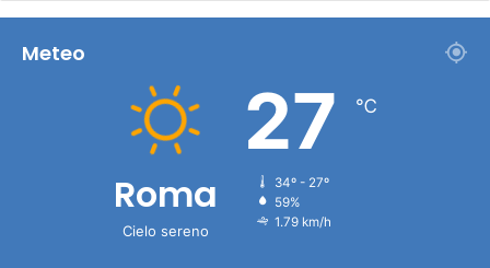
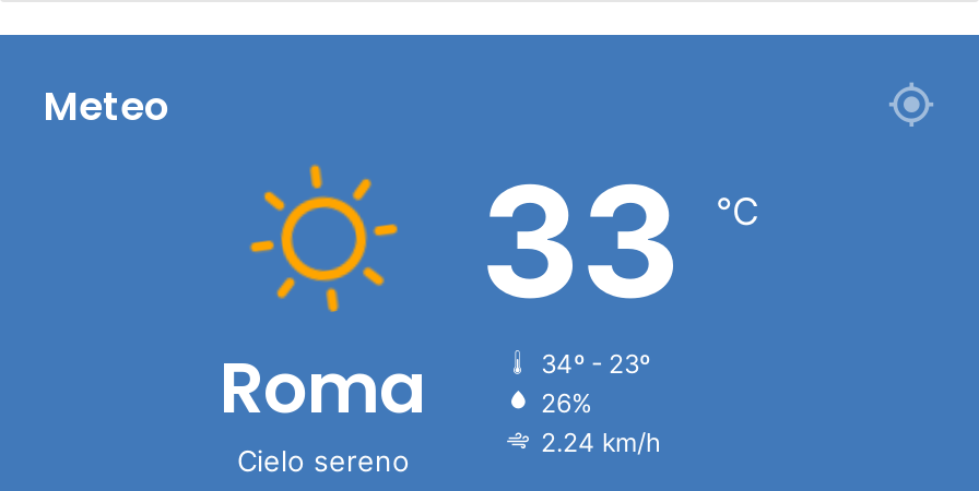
[126,74,377,167] [image] | 27 ℃ -> [249,148,759,333] [image] | 33 ℃
[271,175,329,190] 34º - 27º -> [534,349,650,379] 34º - 23º
[274,194,300,210] 59% -> [541,388,593,419] 26%
[274,214,331,229] 1.79 km/h -> [541,427,661,458] 2.24 km/h

